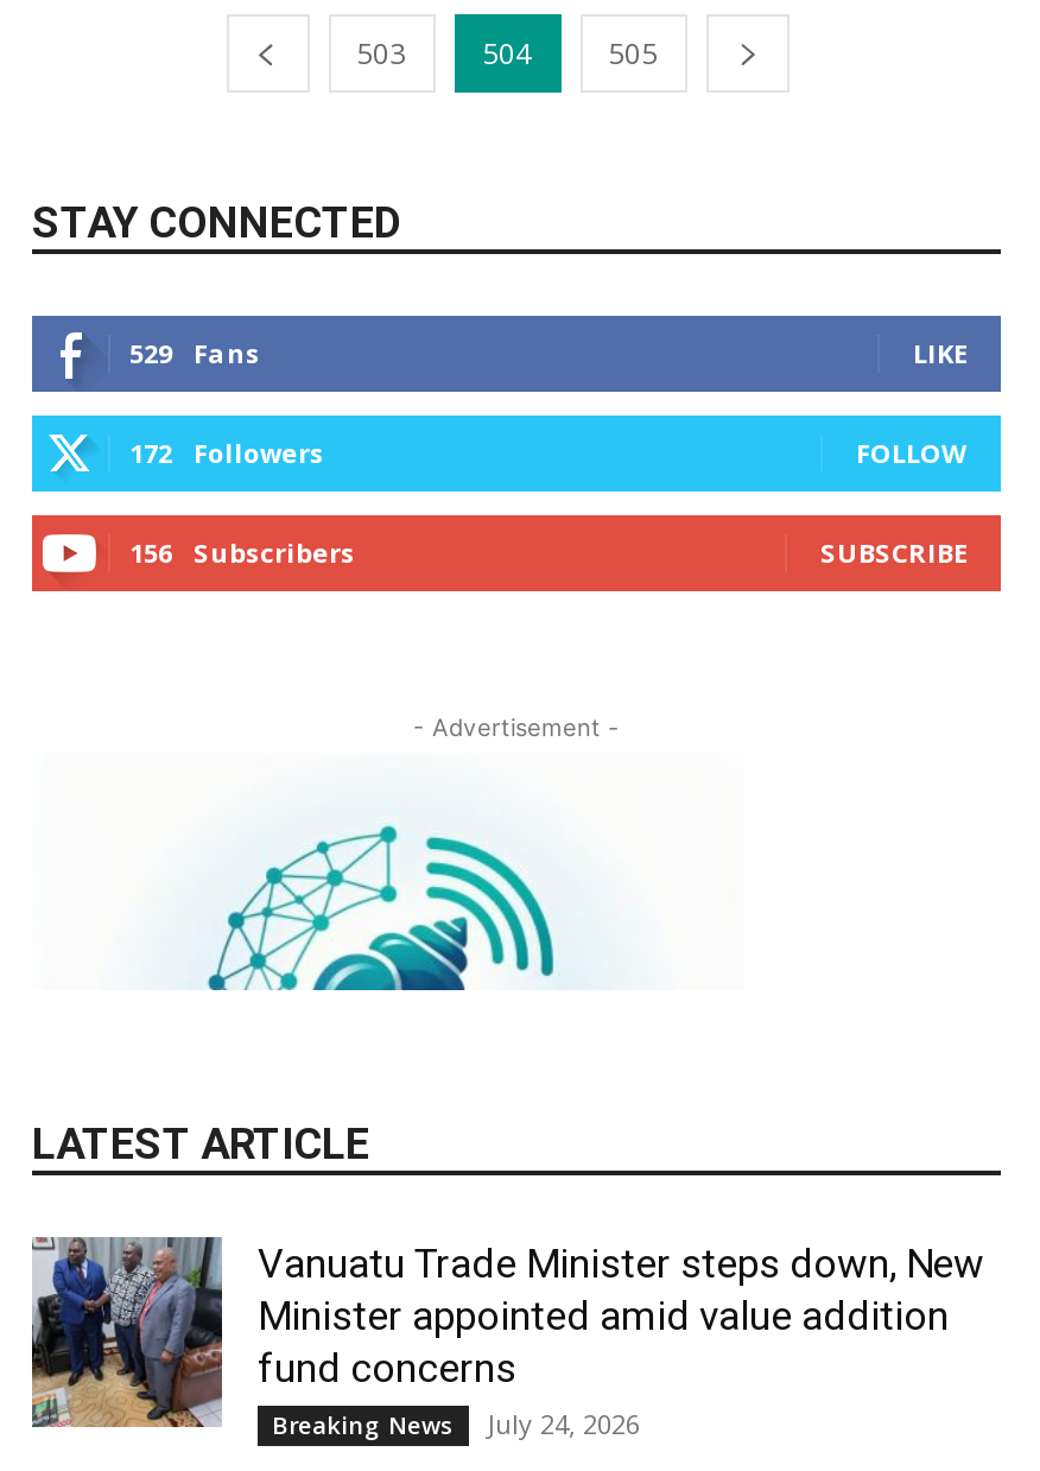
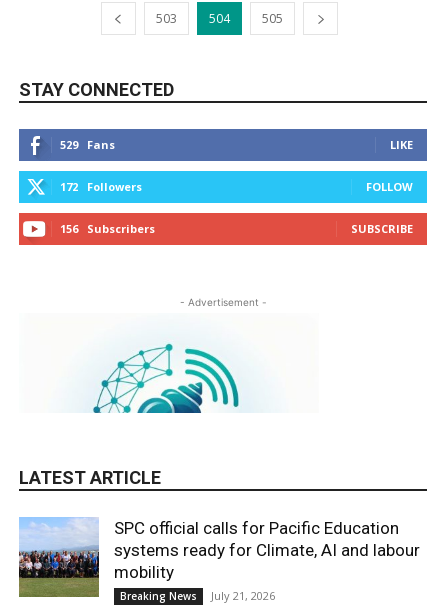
[30,1236,984,1428] [image] | Vanuatu Trade Minister steps down, New | Minister appointed amid value addition | fund concerns -> [18,517,420,598] [image] | SPC official calls for Pacific Education | systems ready for Climate, AI and labour | mobility
[272,1406,640,1442] Breaking News July 24, 2026 -> [120,588,275,603] Breaking News July 21, 2026

